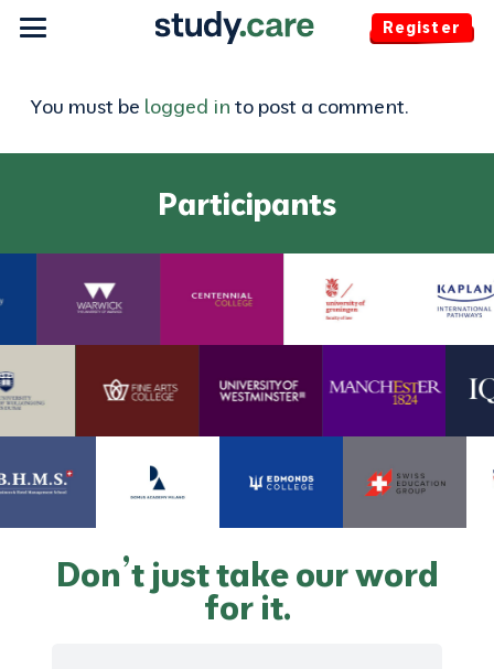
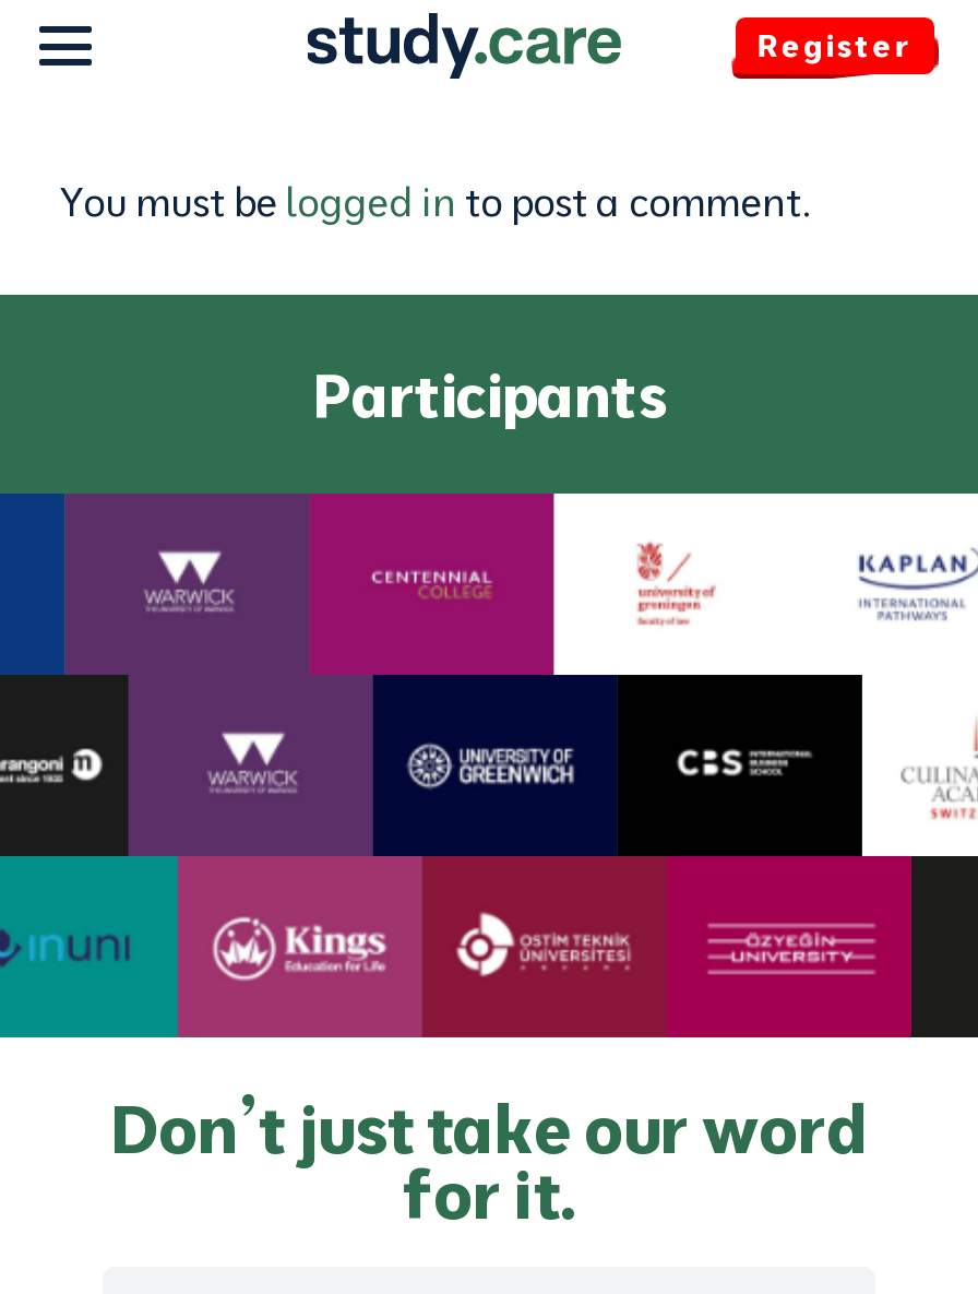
[3,253,491,529] [image] -> [7,491,971,1040] [image]

